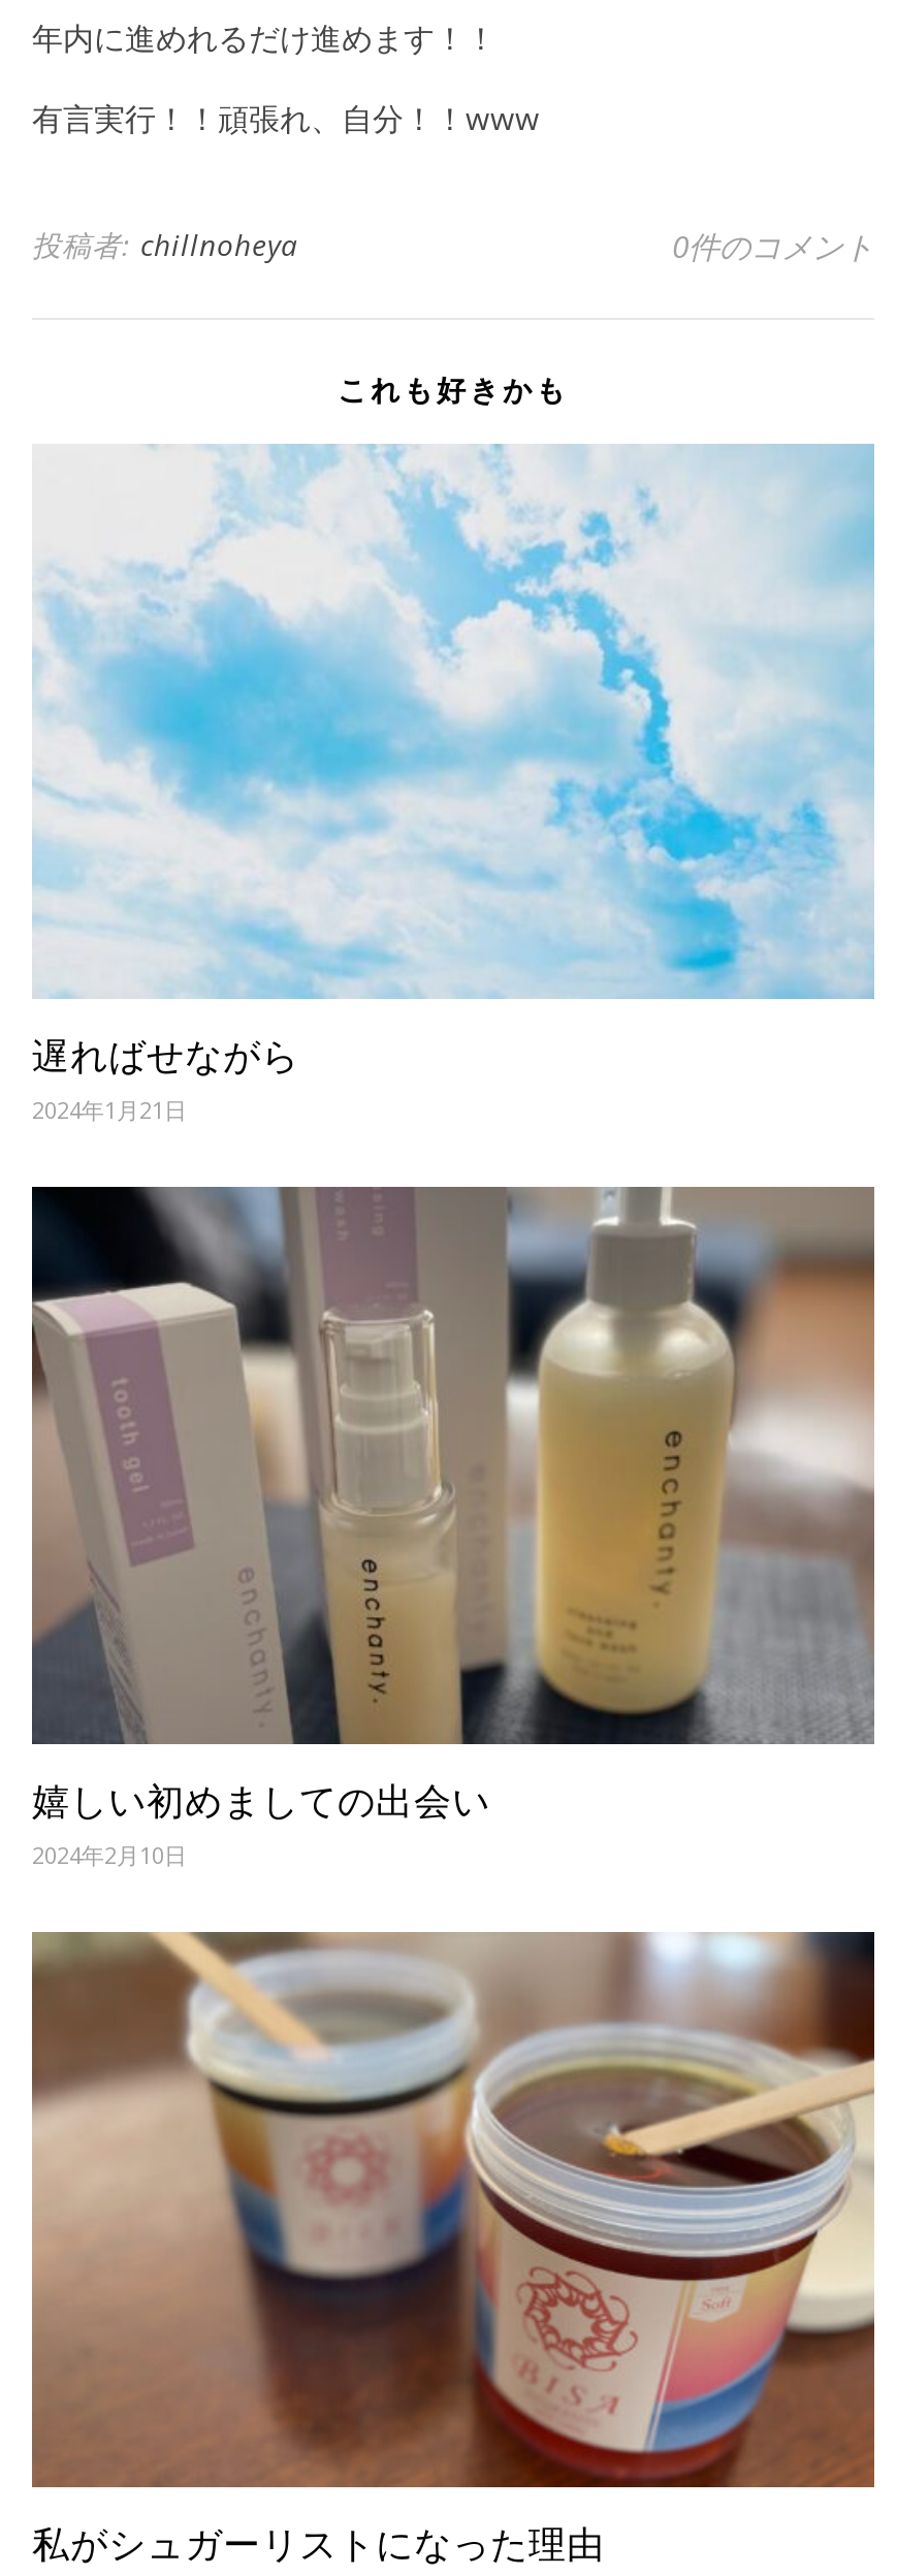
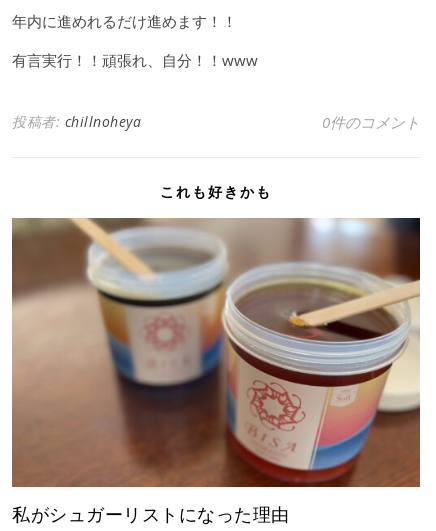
[32,444,874,1126] [image] | 遅ればせながら | 2024年1月21日 -> none
[30,1185,876,1869] [image] | 嬉しい初めましての出会い | 2024年2月10日 -> none

